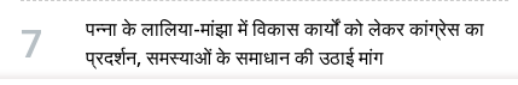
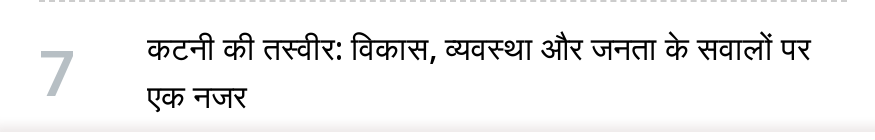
[86,15,484,72] पन्ना के लालिया-मांझा में विकास कार्यों को लेकर कांग्रेस का | प्रदर्शन, समस्याओं के समाधान की उठाई मांग -> [147,25,811,121] कटनी की तस्वीर: विकास, व्यवस्था और जनता के सवालों पर | एक नजर

